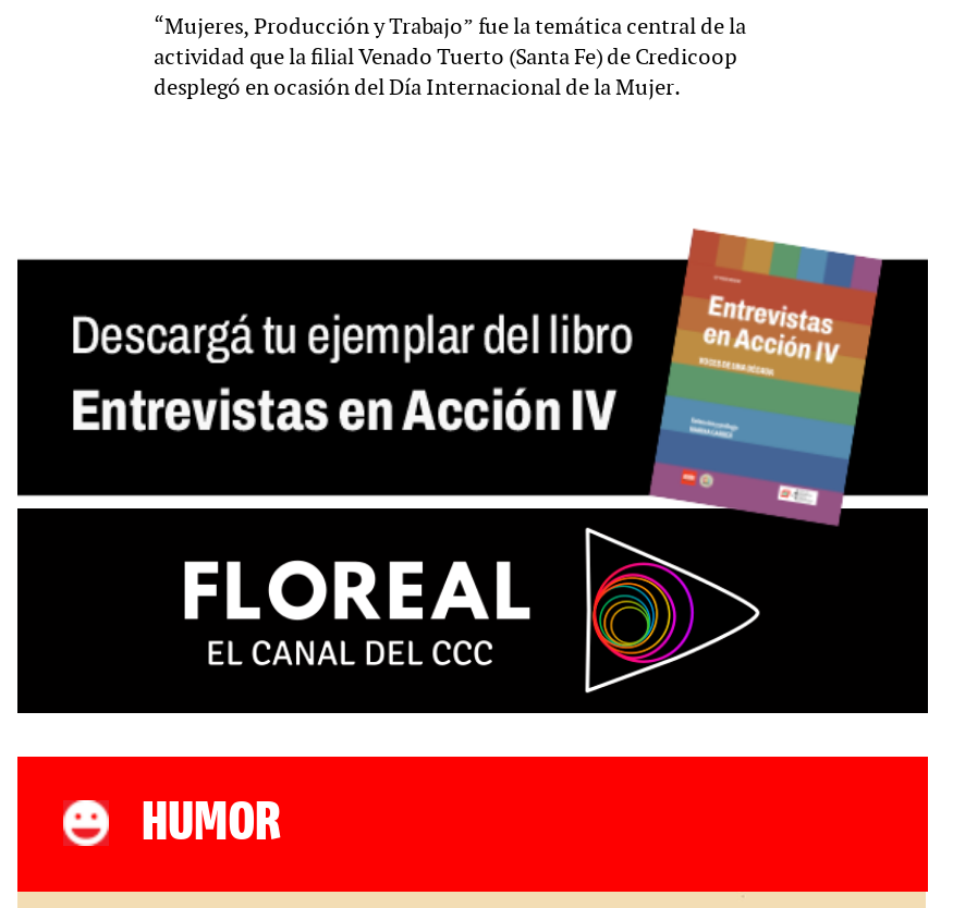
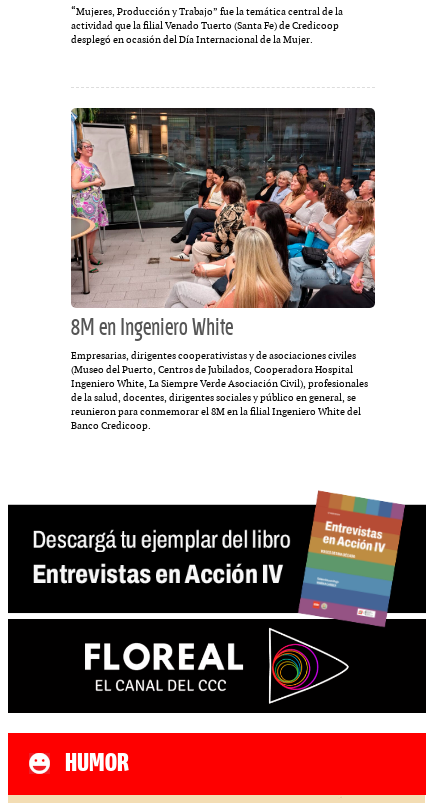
none -> [70,107,376,432] [image] | 8M en Ingeniero White | Empresarias, dirigentes cooperativistas y de asociaciones civiles | (Museo del Puerto, Centros de Jubilados, Cooperadora Hospital | Ingeniero White, La Siempre Verde Asociación Civil), profesionales | de la salud, docentes, dirigentes sociales y público en general, se | reunieron para conmemorar el 8M en la filial Ingeniero White del | Banco Credicoop.

